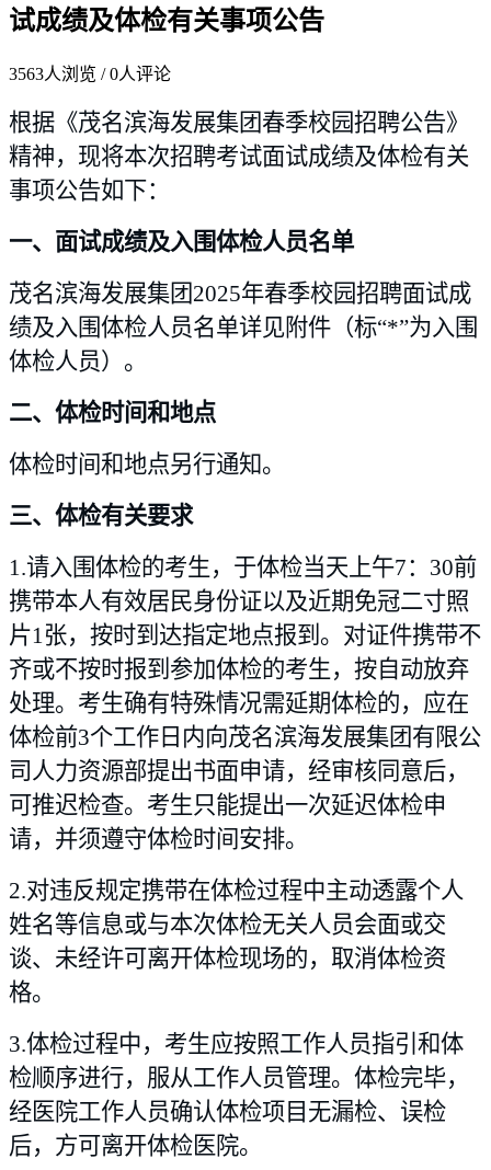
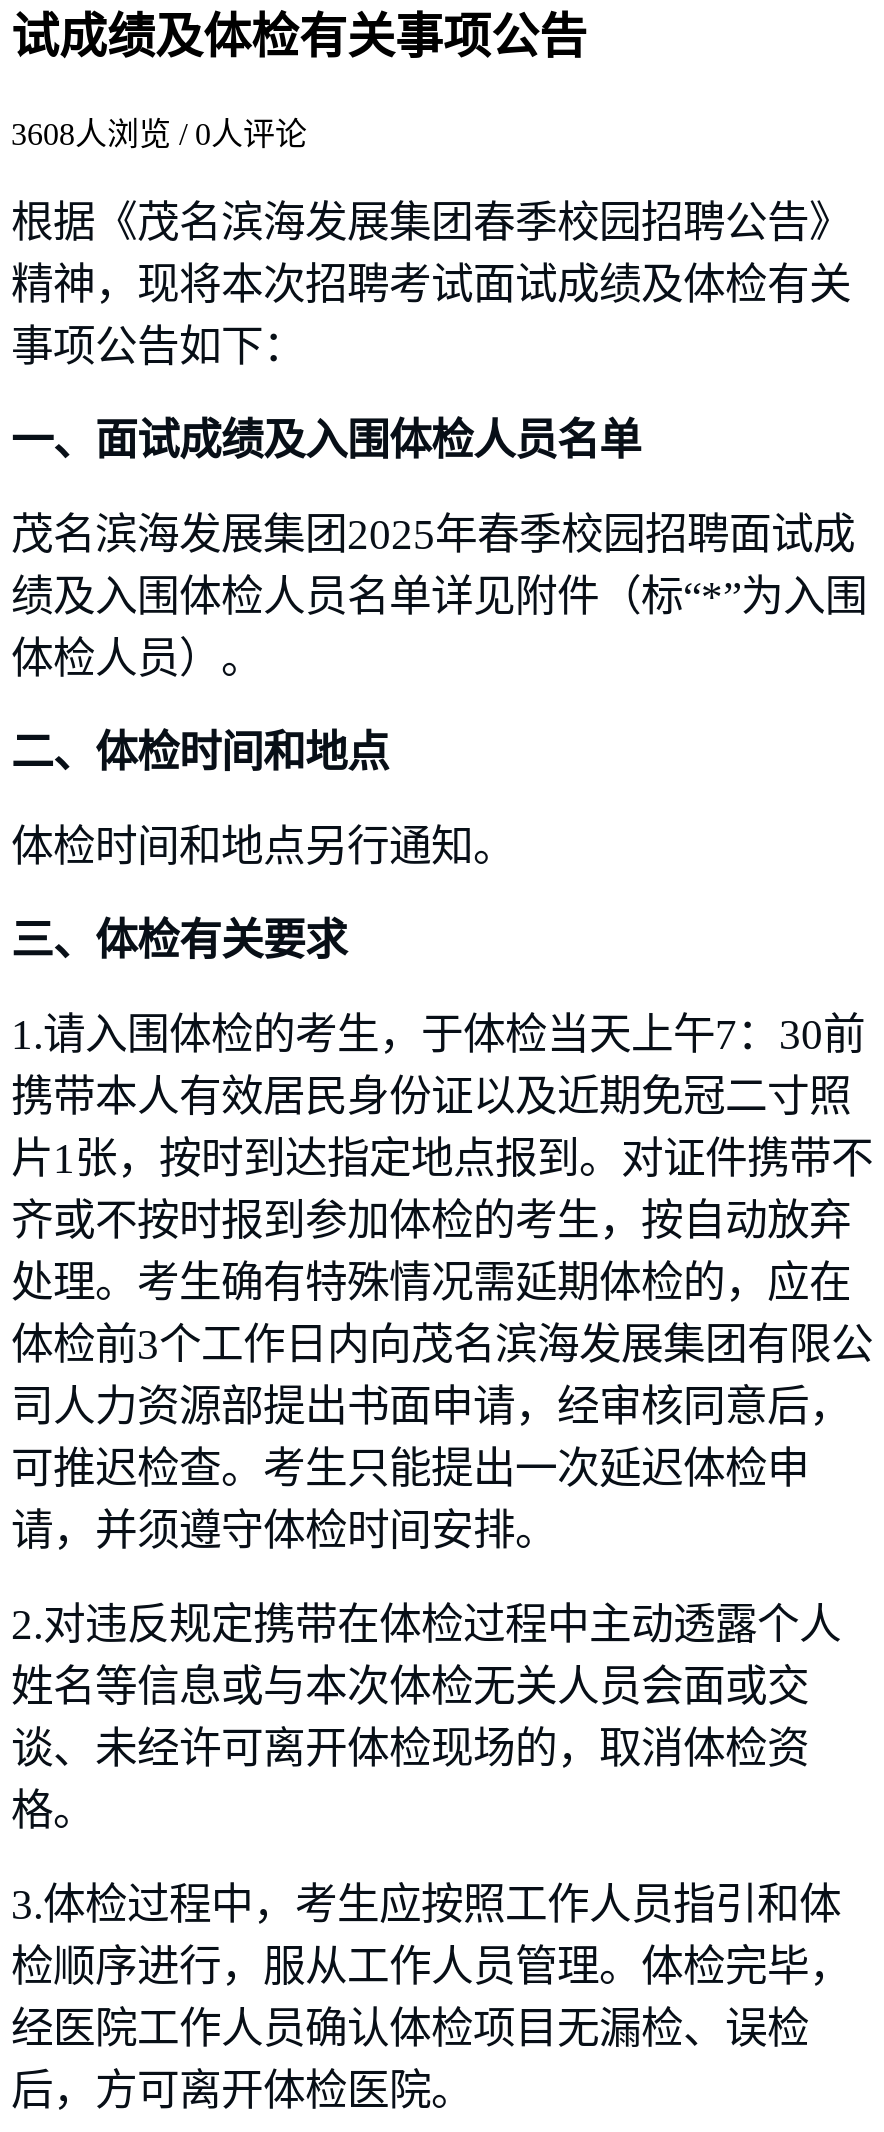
[9,64,171,83] 3563人浏览 / 0人评论 -> [11,117,307,151] 3608人浏览 / 0人评论

